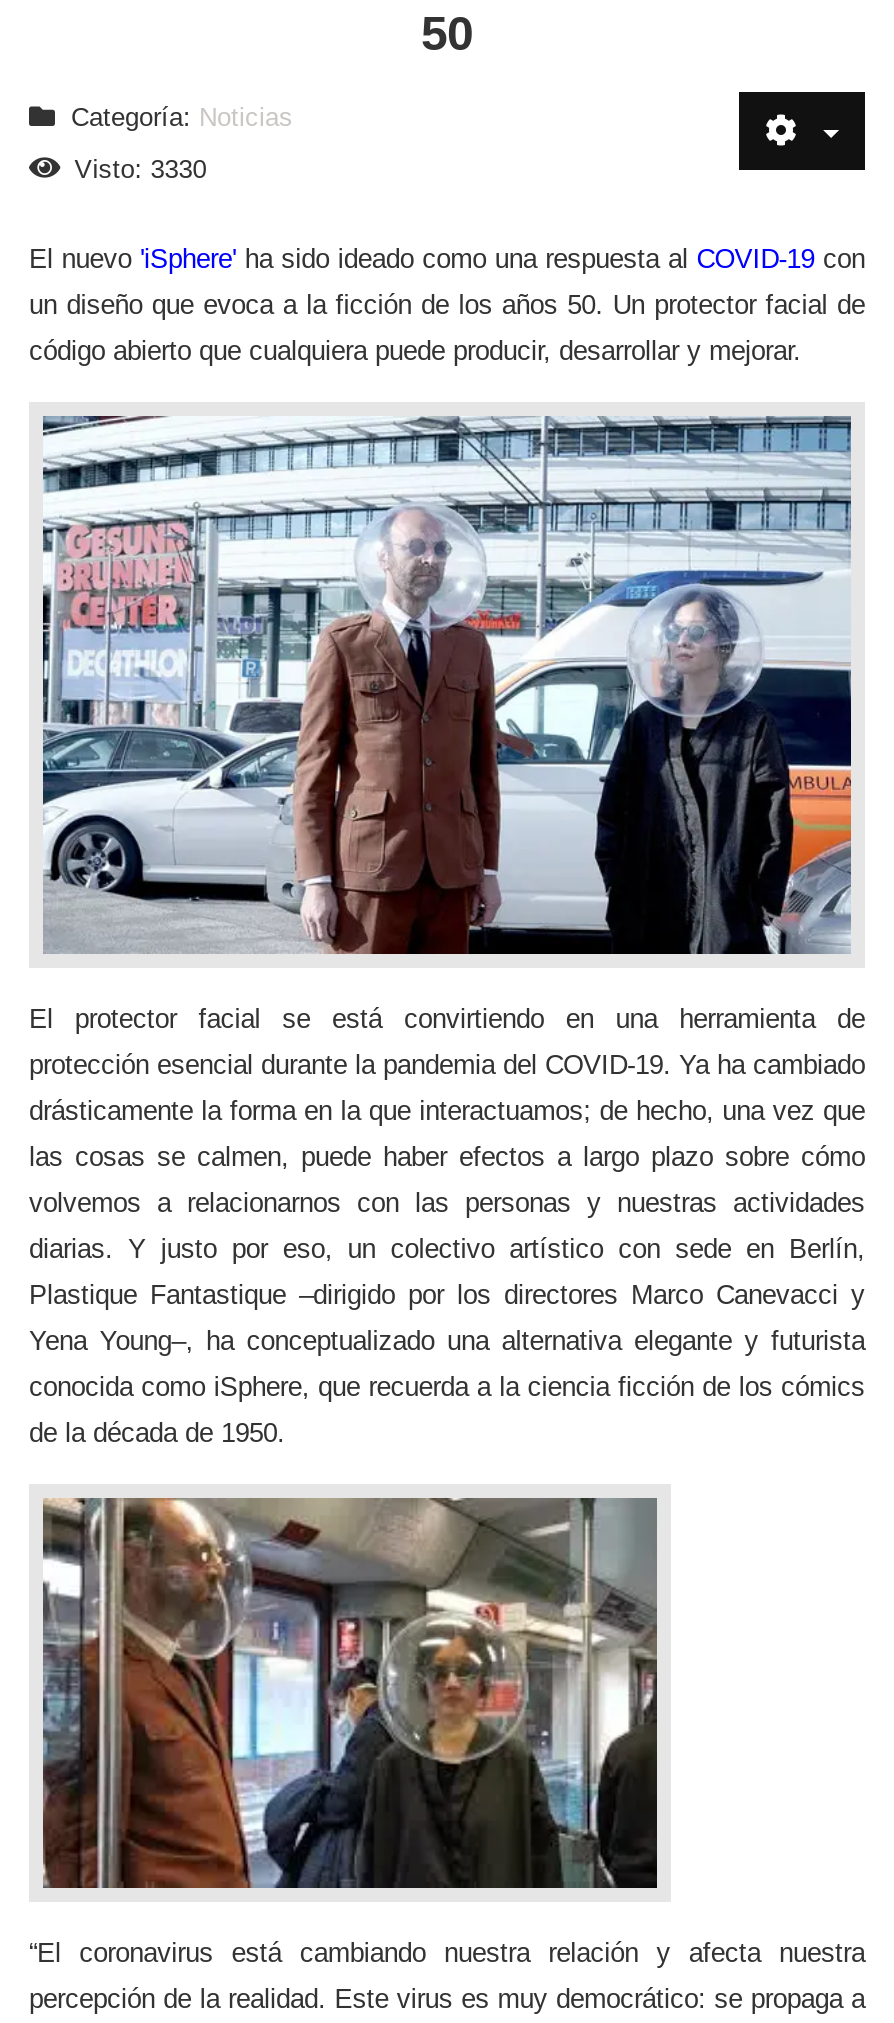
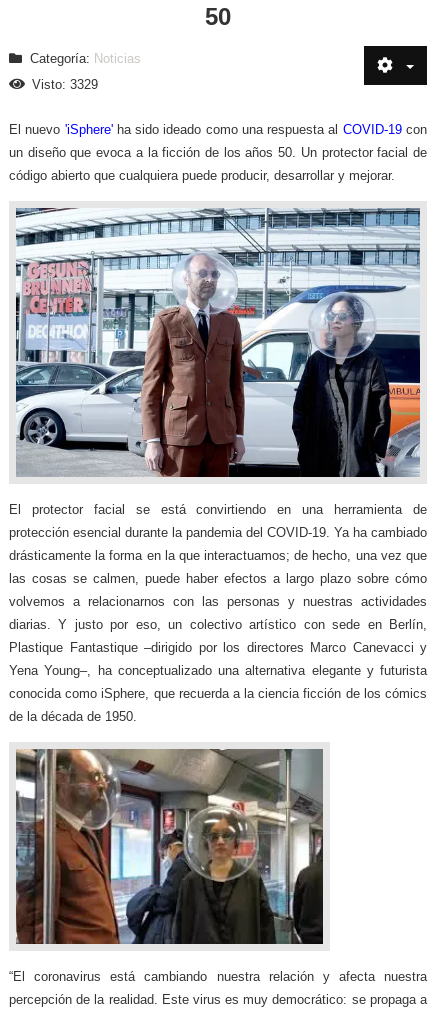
[75,154,207,184] Visto: 3330 -> [32,77,98,92] Visto: 3329

